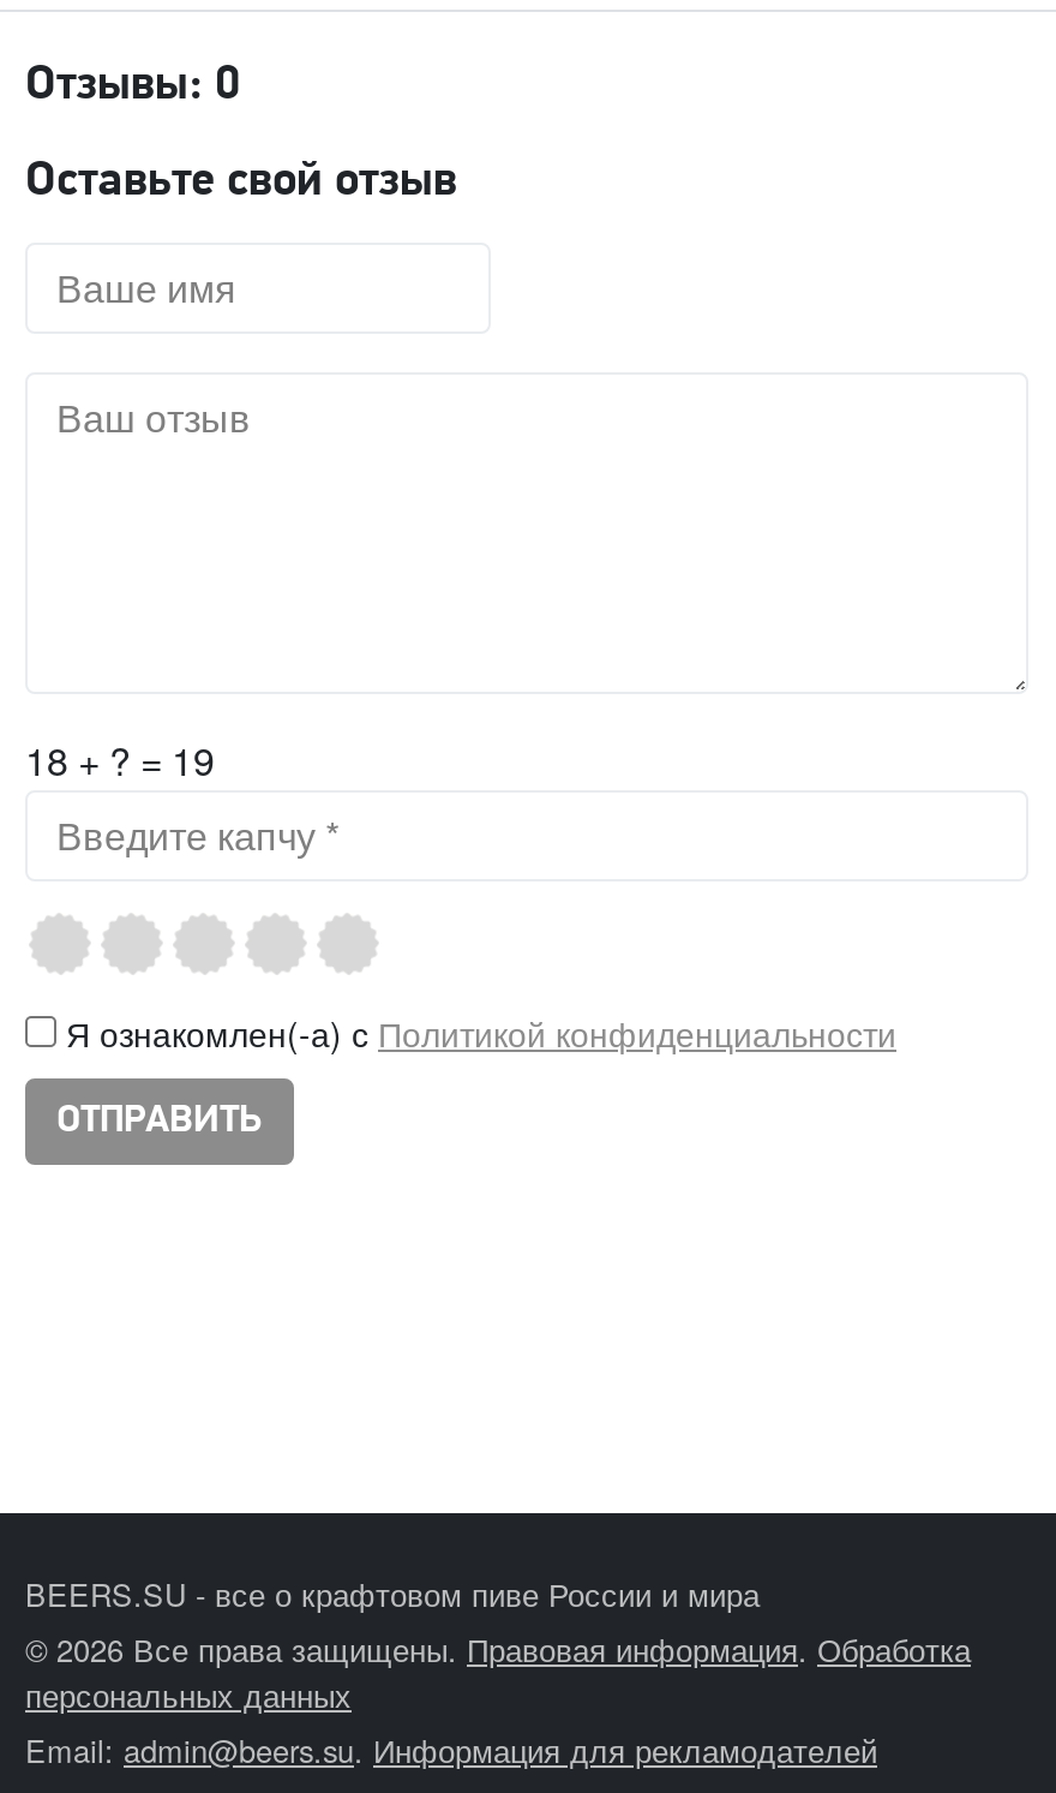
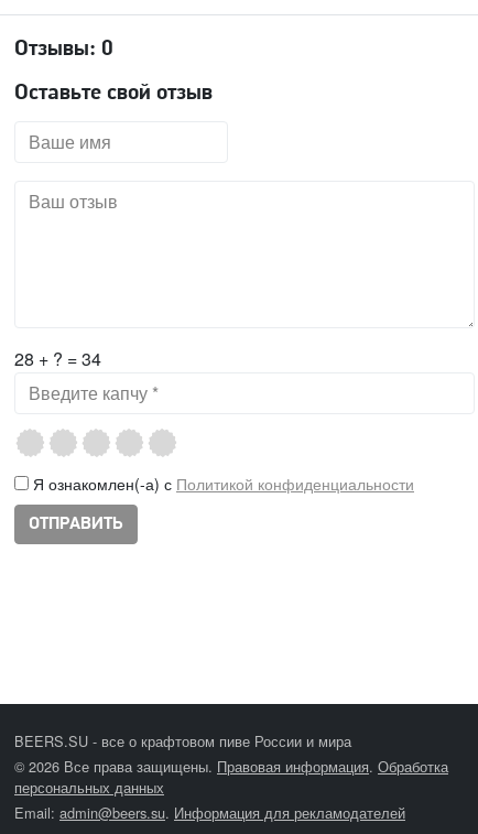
[25,731,215,787] 18 + ? = 19 -> [14,345,101,371] 28 + ? = 34

